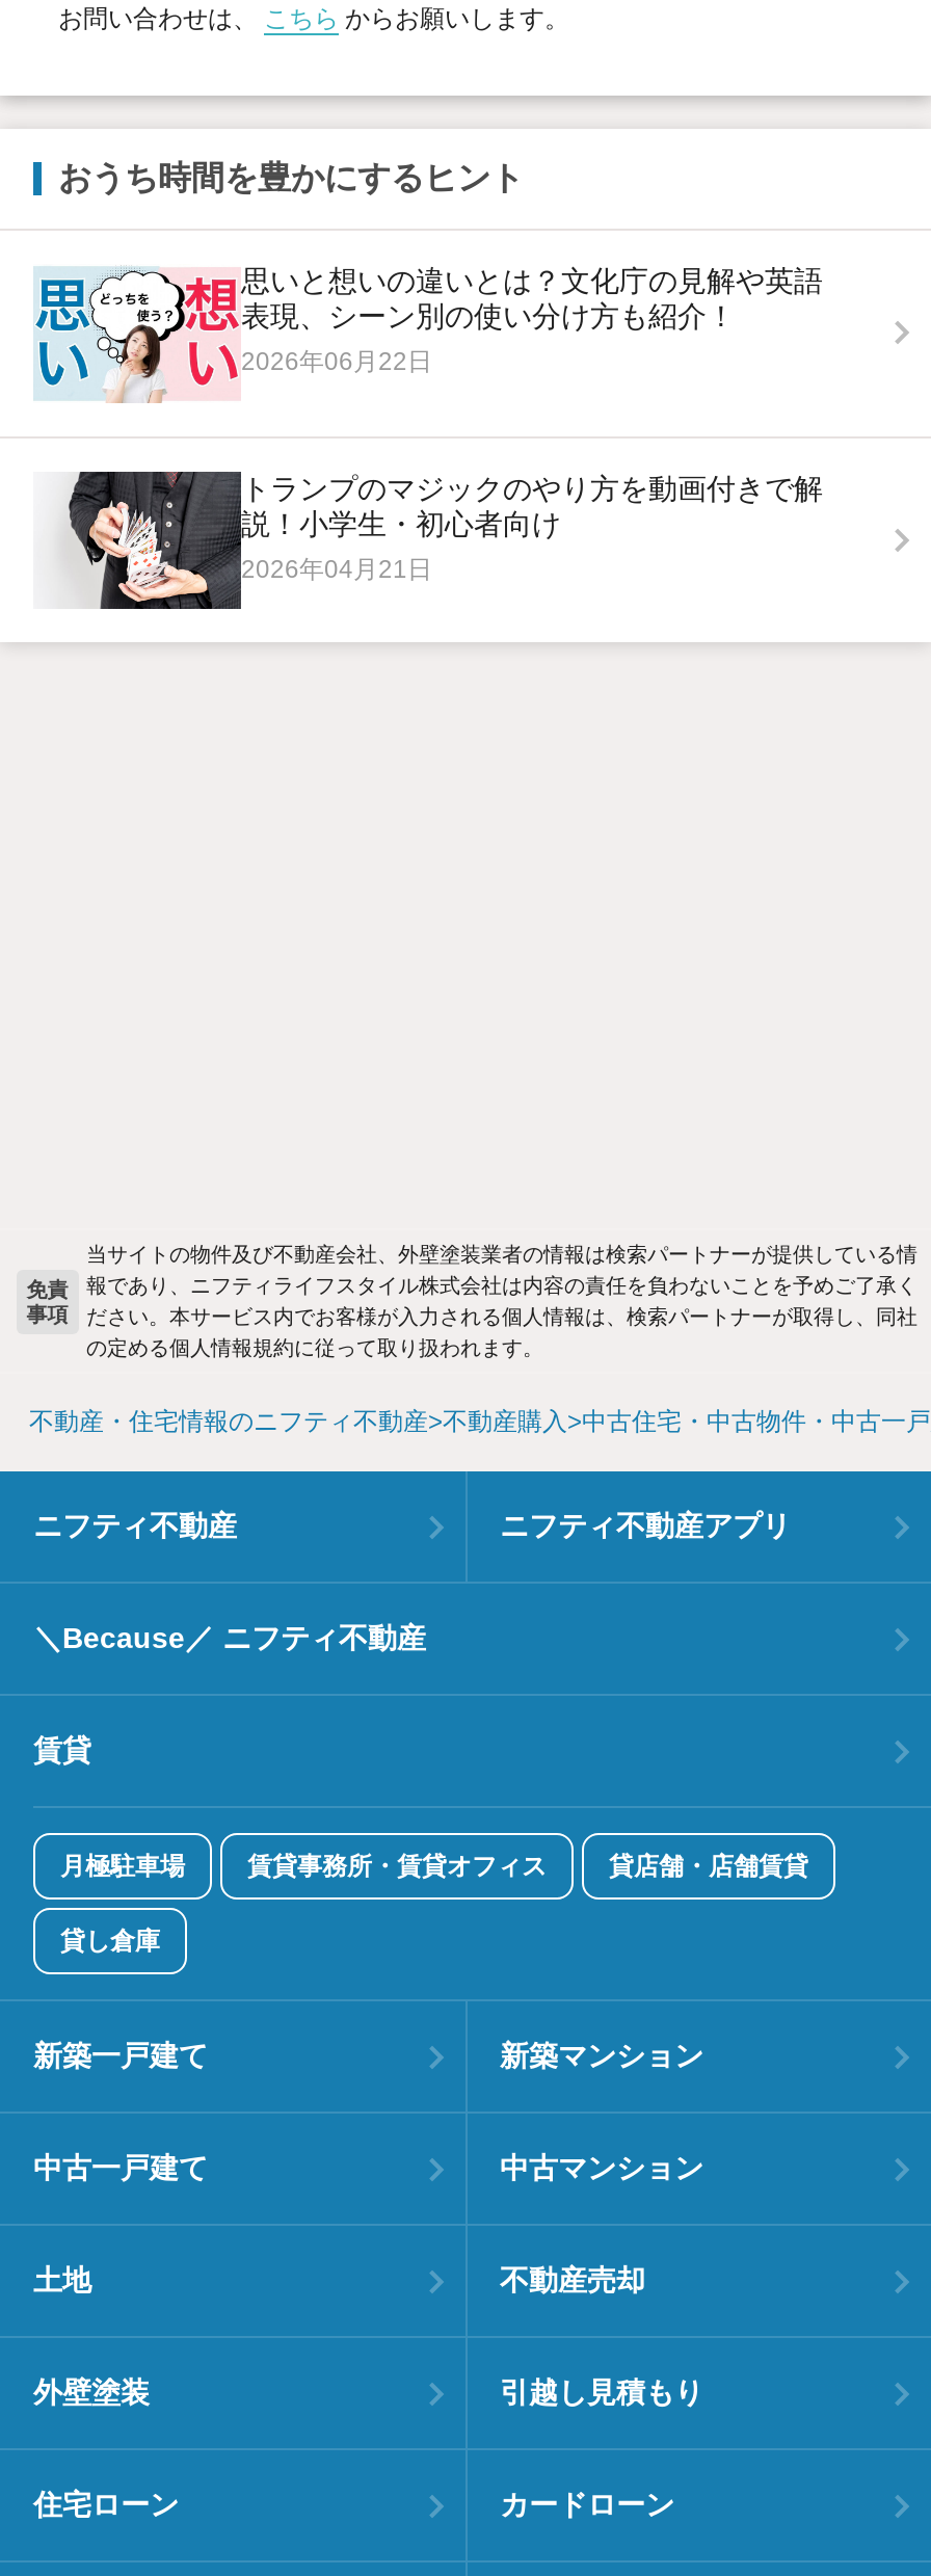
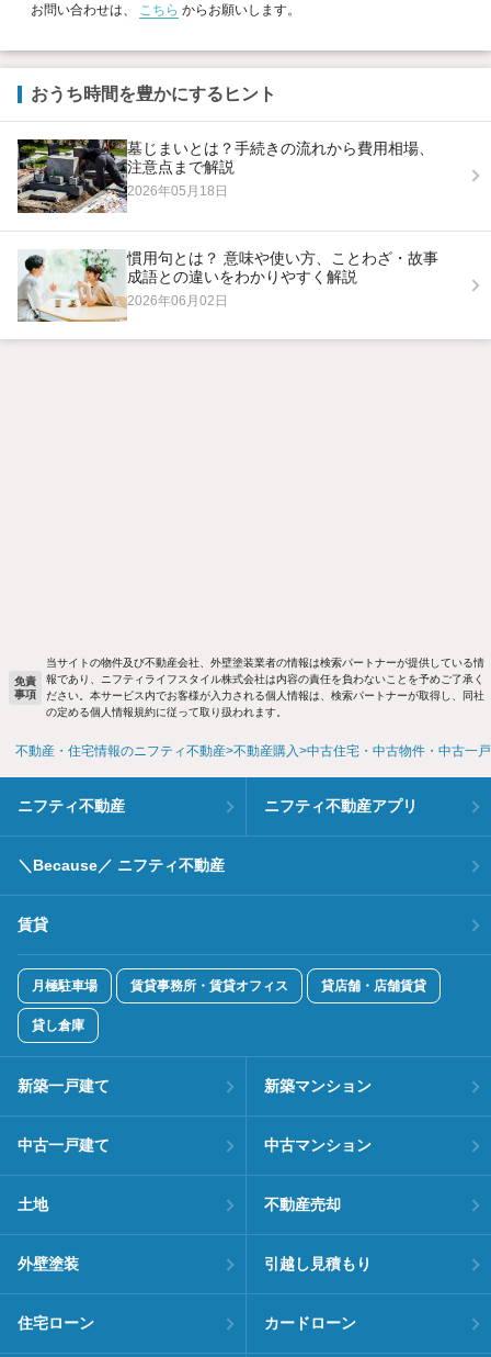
[33,264,823,403] [image] | 思いと想いの違いとは？文化庁の見解や英語 | 表現、シーン別の使い分け方も紹介！ | 2026年06月22日 -> [16,138,434,214] [image] | 墓じまいとは？手続きの流れから費用相場、 | 注意点まで解説 | 2026年05月18日
[35,470,823,611] [image] | トランプのマジックのやり方を動画付きで解 | 説！小学生・初心者向け | 2026年04月21日 -> [16,249,438,323] [image] | 慣用句とは？ 意味や使い方、ことわざ・故事 | 成語との違いをわかりやすく解説 | 2026年06月02日

